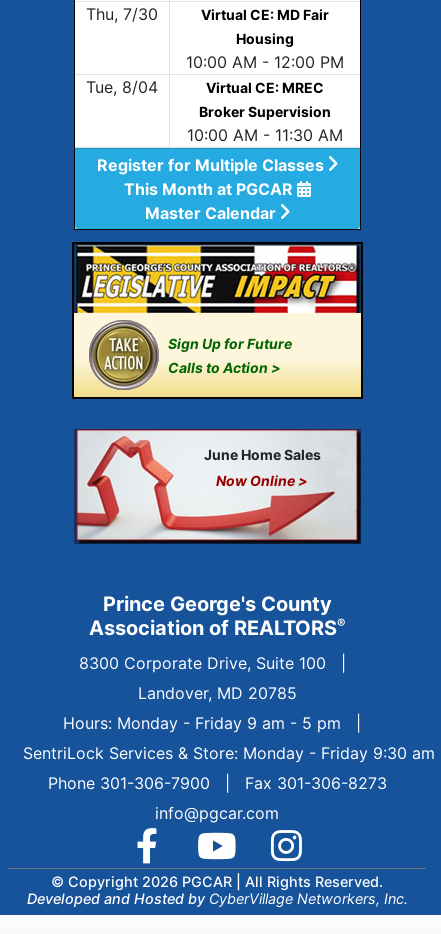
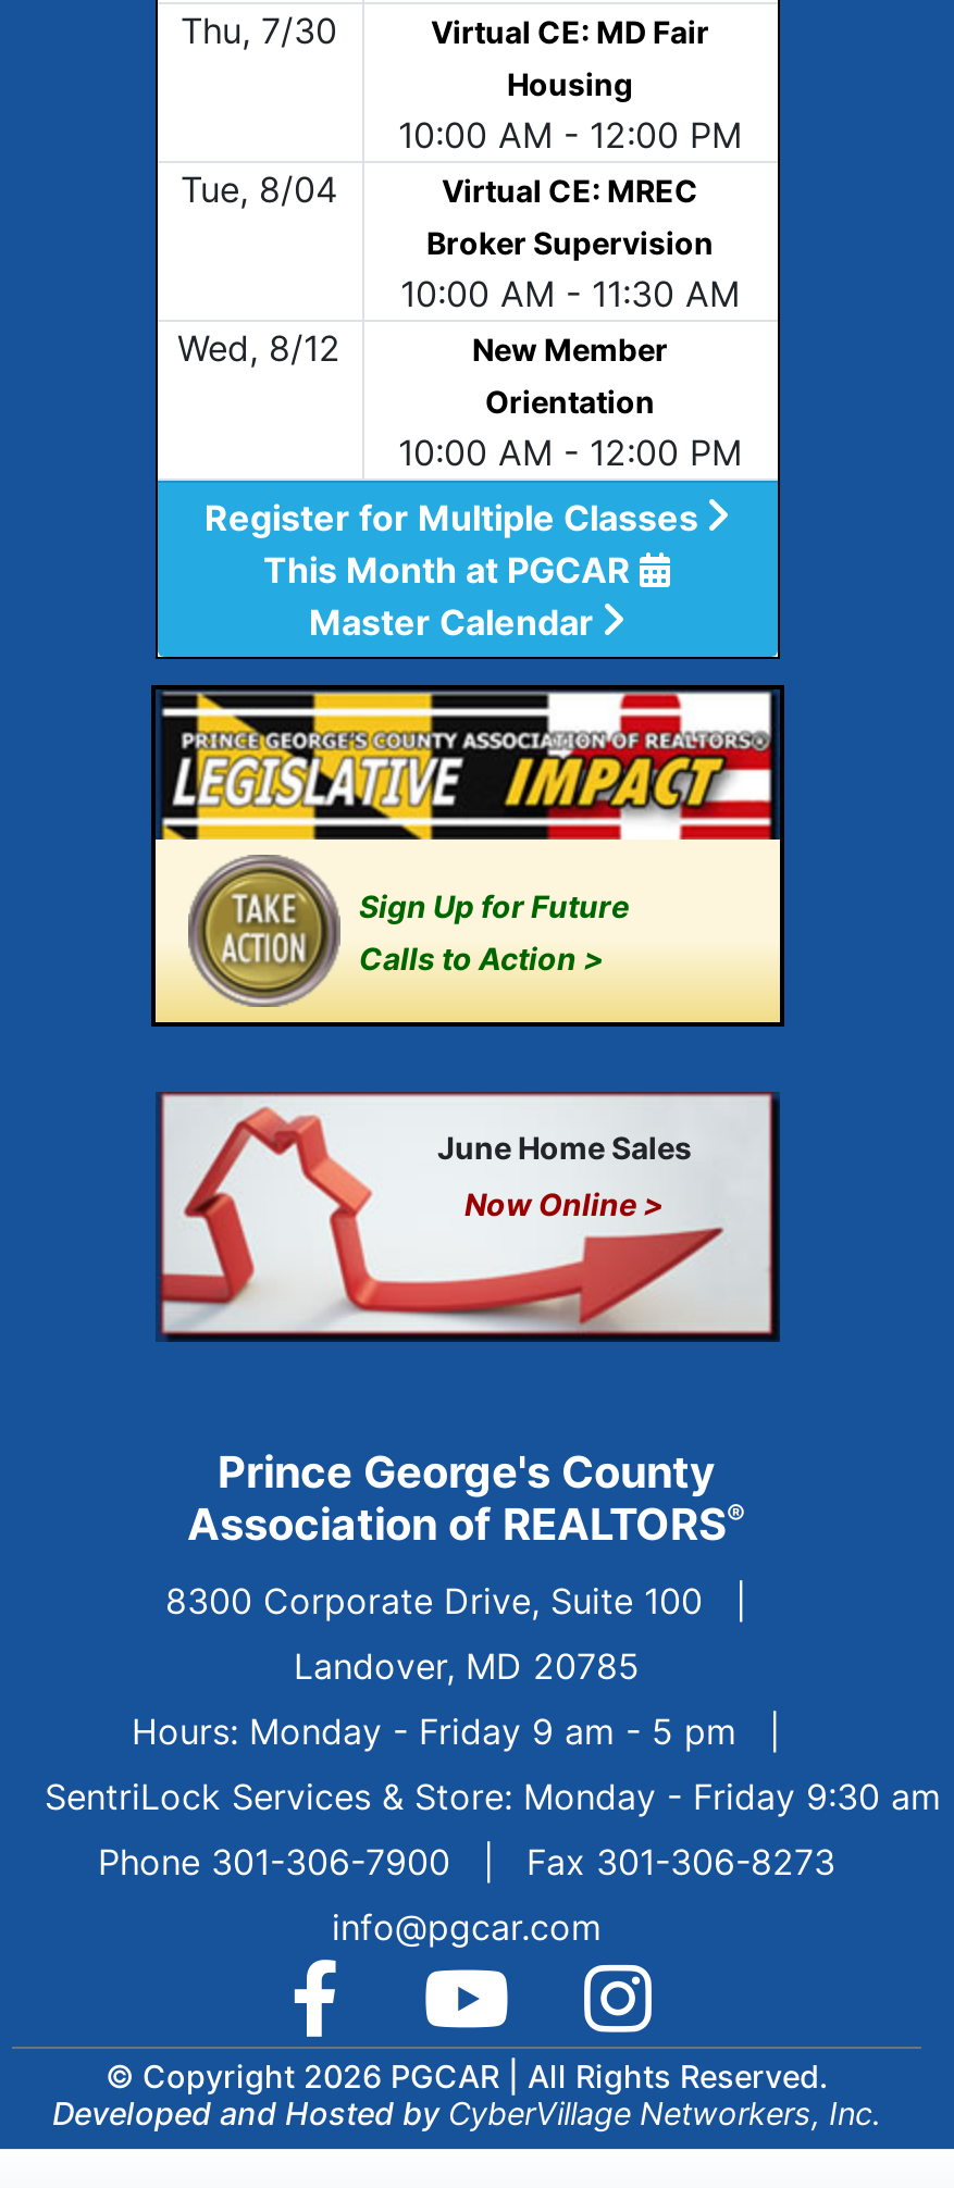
none -> [177,325,742,473] Wed, 8/12 | New Member | Orientation | 10:00 AM - 12:00 PM

